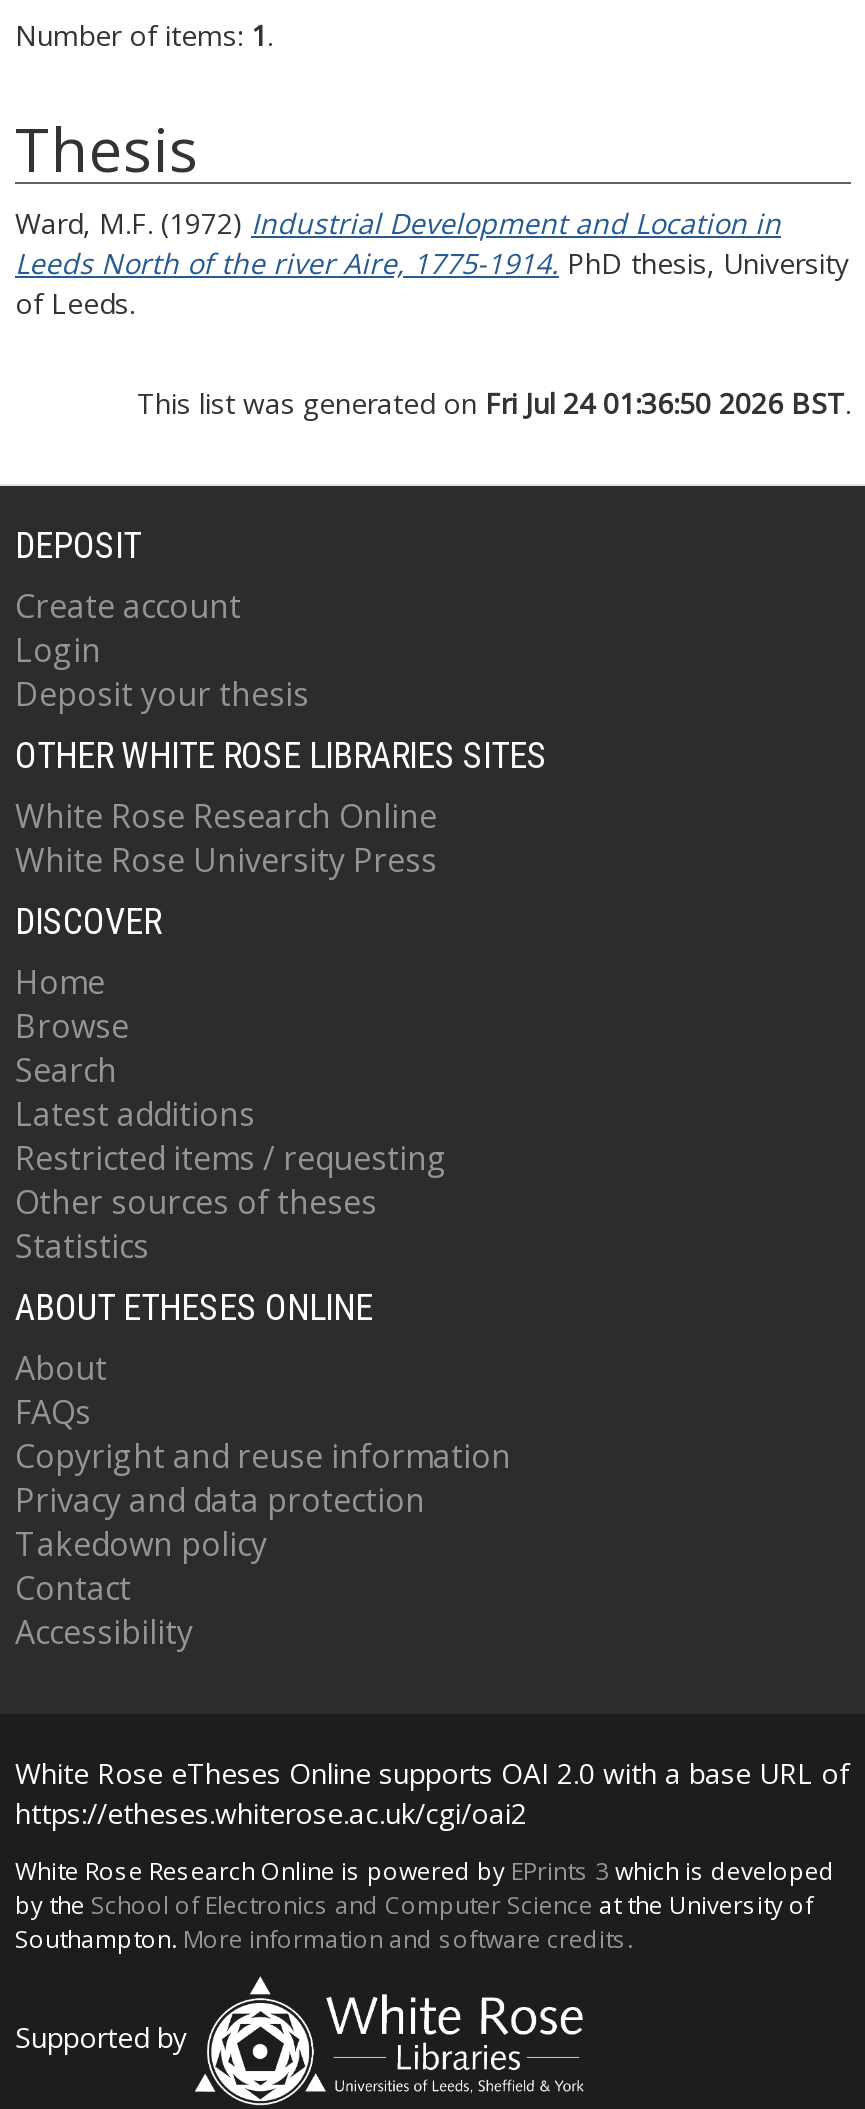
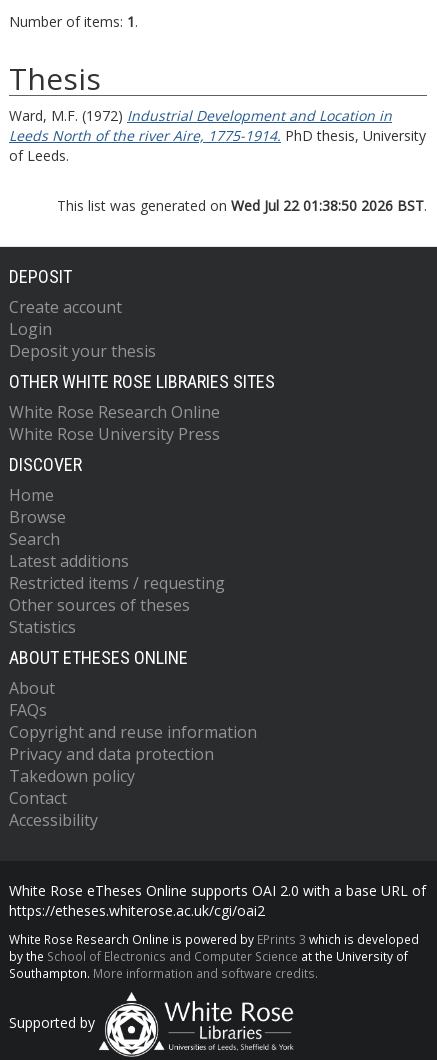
[137,384,851,422] This list was generated on Fri Jul 24 01:36:50 2026 BST. -> [57,196,427,215] This list was generated on Wed Jul 22 01:38:50 2026 BST.

